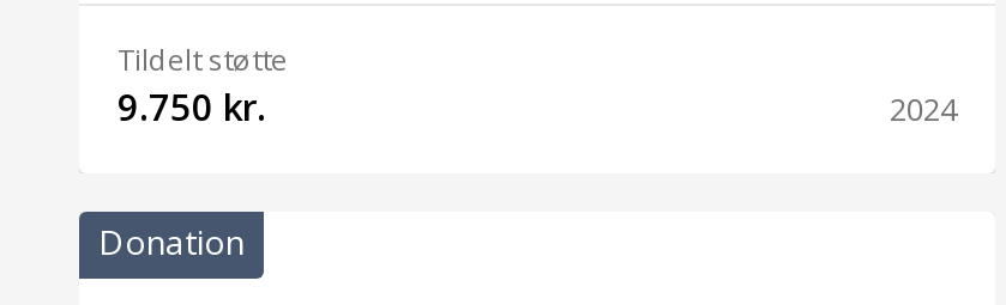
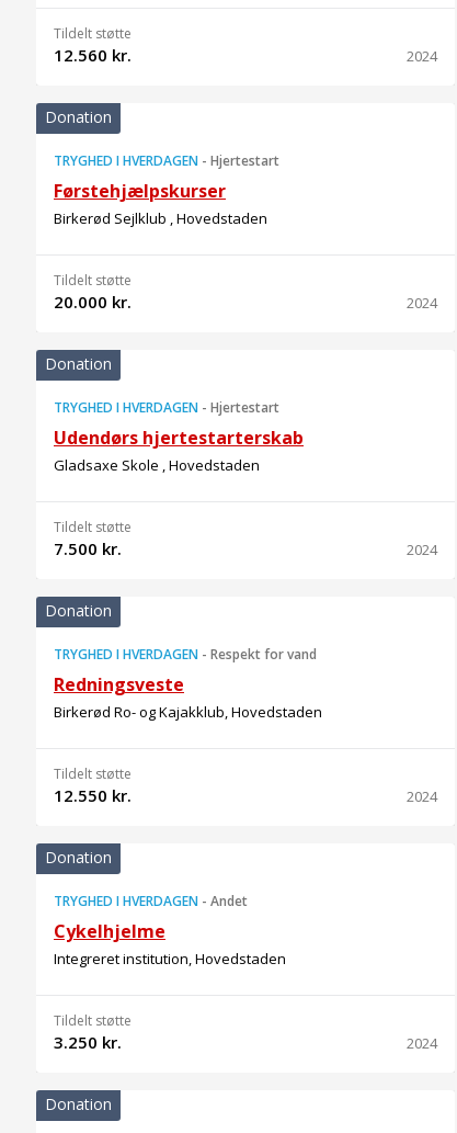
[118,83,266,130] 9.750 kr. -> [45,44,437,1053] 12.560 kr. | 2024 | Donation | TRYGHED I HVERDAGEN - Hjertestart | Førstehjælpskurser | Birkerød Sejlklub , Hovedstaden | Tildelt støtte | 20.000 kr. | 2024 | Donation | TRYGHED I HVERDAGEN - Hjertestart | Udendørs hjertestarterskab | Gladsaxe Skole , Hovedstaden | Tildelt støtte | 7.500 kr. | 2024 | Donation | TRYGHED I HVERDAGEN - Respekt for vand | Redningsveste | Birkerød Ro- og Kajakklub, Hovedstaden | Tildelt støtte | 12.550 kr. | 2024 | Donation | TRYGHED I HVERDAGEN - Andet | Cykelhjelme | Integreret institution, Hovedstaden | Tildelt støtte | 3.250 kr.

